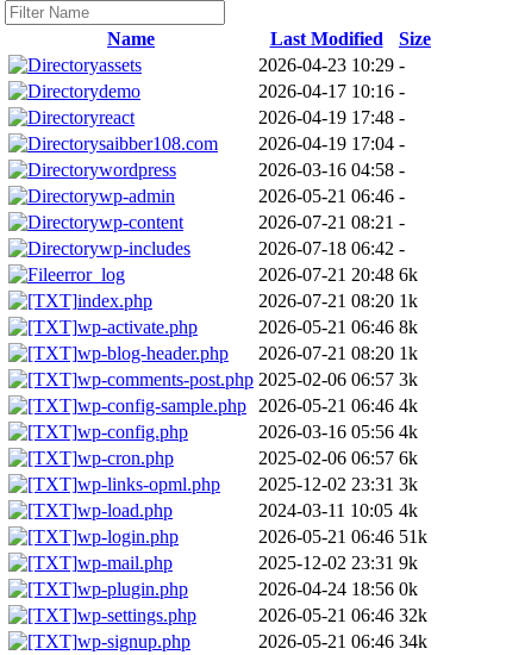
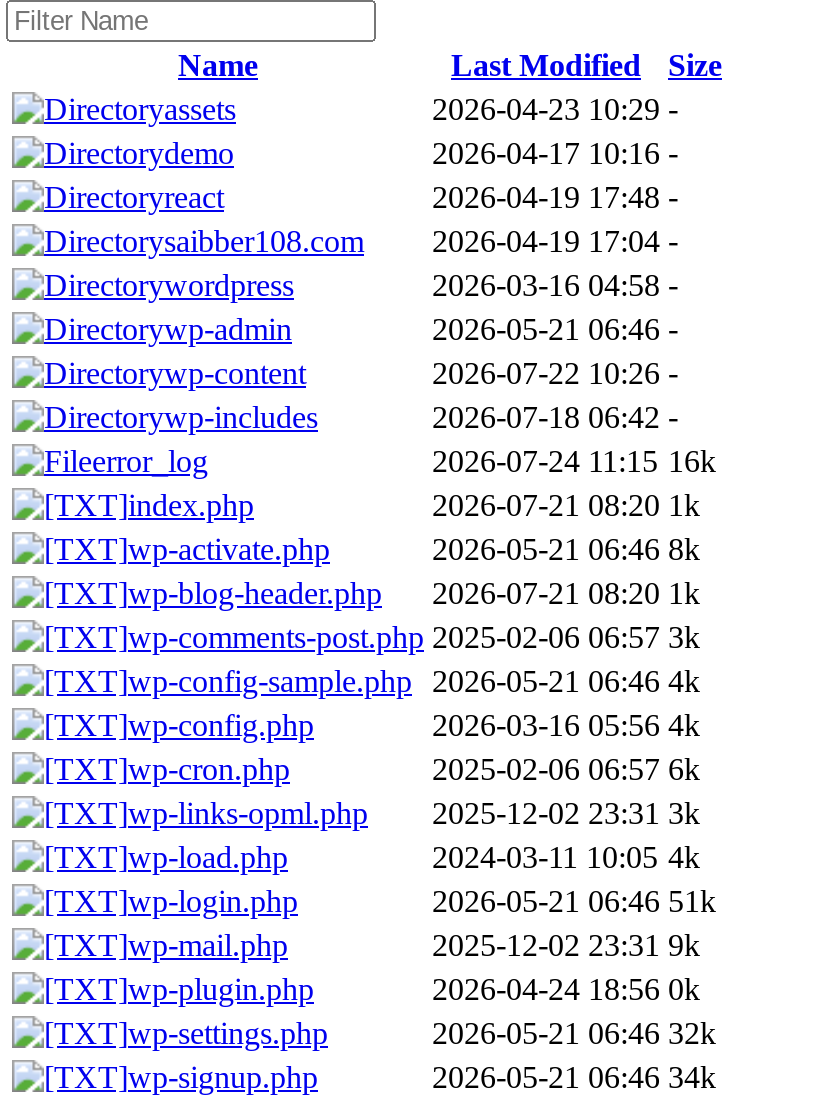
[258,212,405,232] 2026-07-21 08:21 - -> [432,356,678,390] 2026-07-22 10:26 -
[258,264,418,285] 2026-07-21 20:48 6k -> [432,444,716,478] 2026-07-24 11:15 16k

